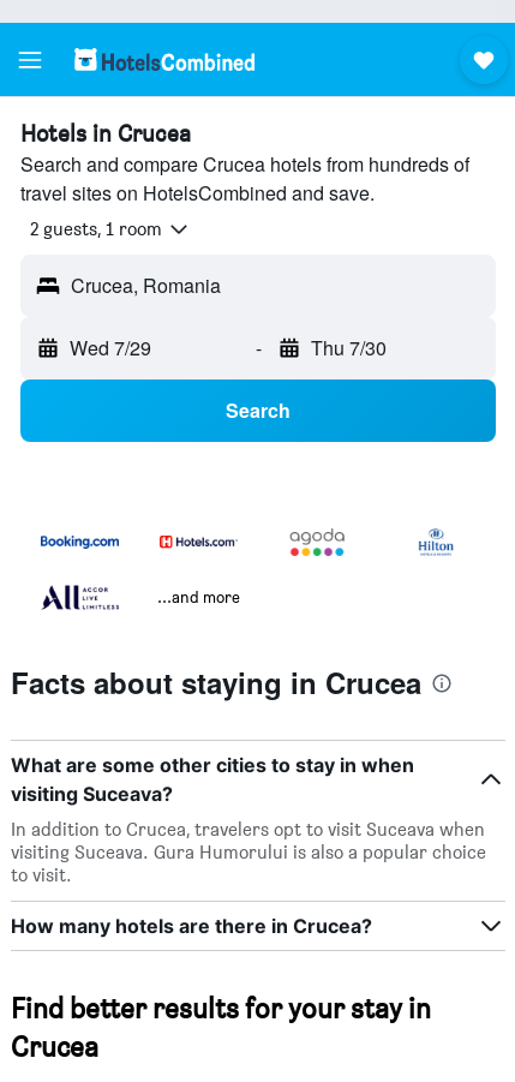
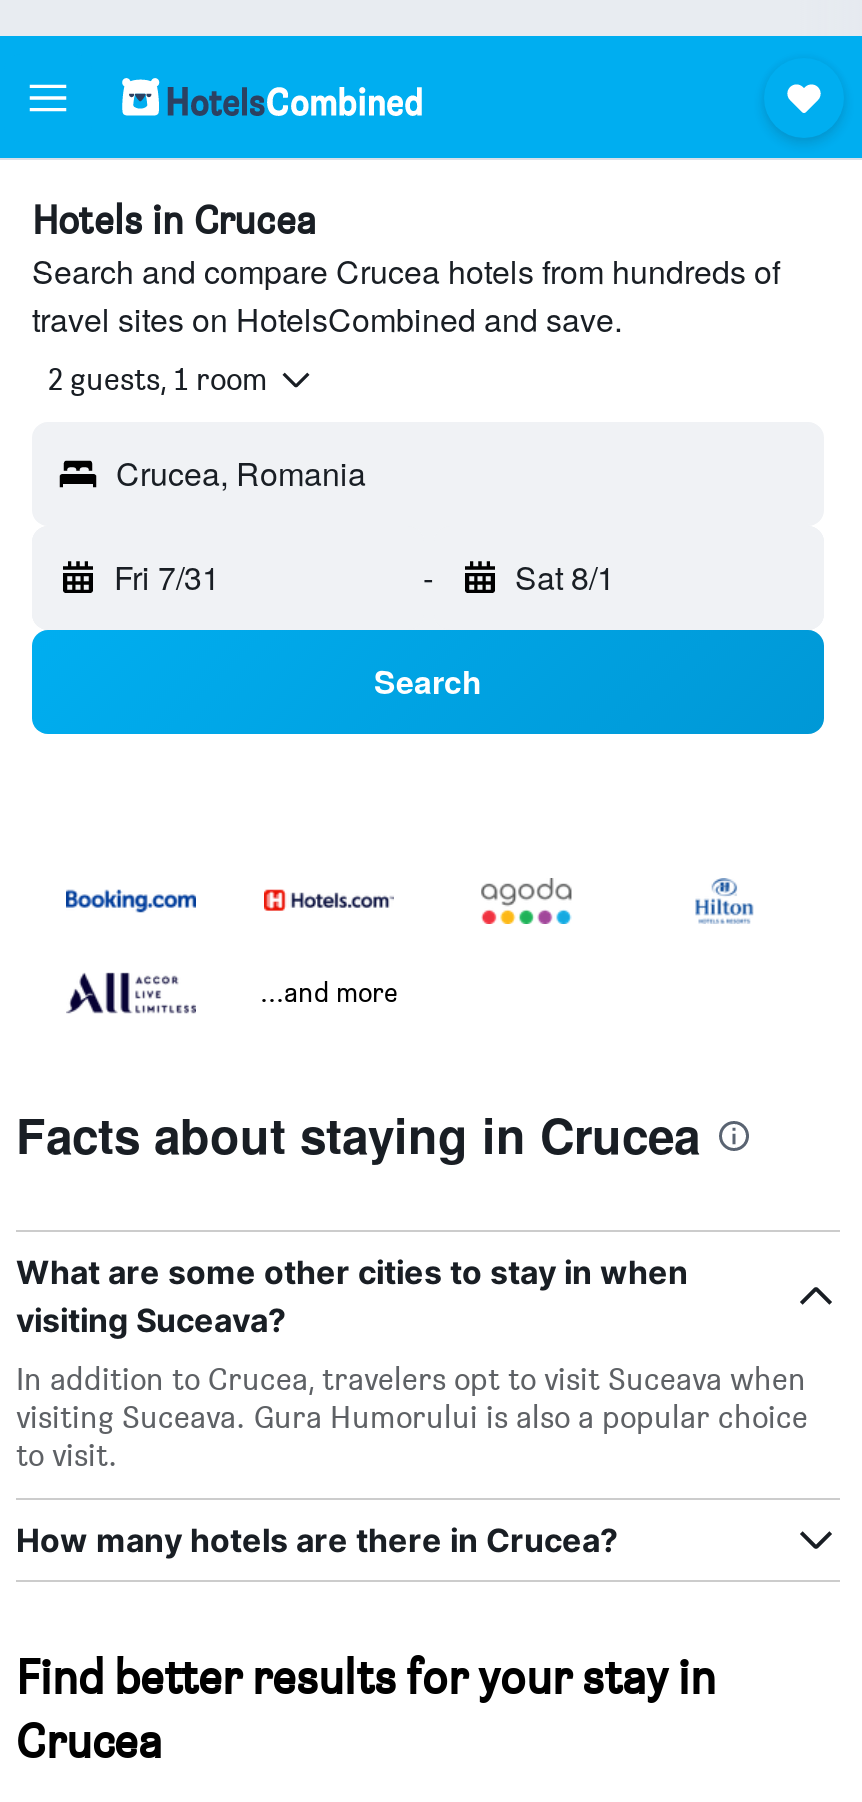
[70,334,151,362] Wed 7/29 -> [114,554,220,600] Fri 7/31
[310,334,386,362] Thu 7/30 -> [515,554,615,600] Sat 8/1

